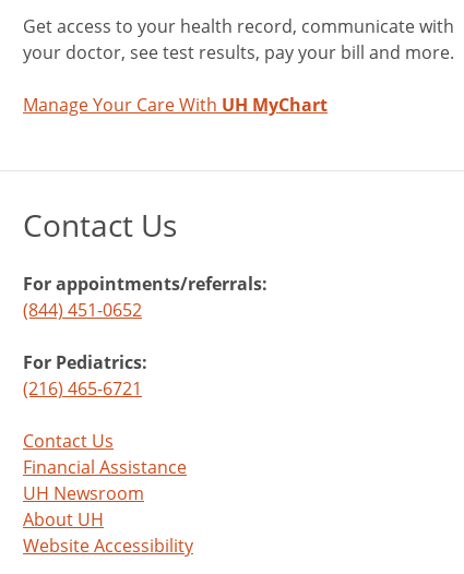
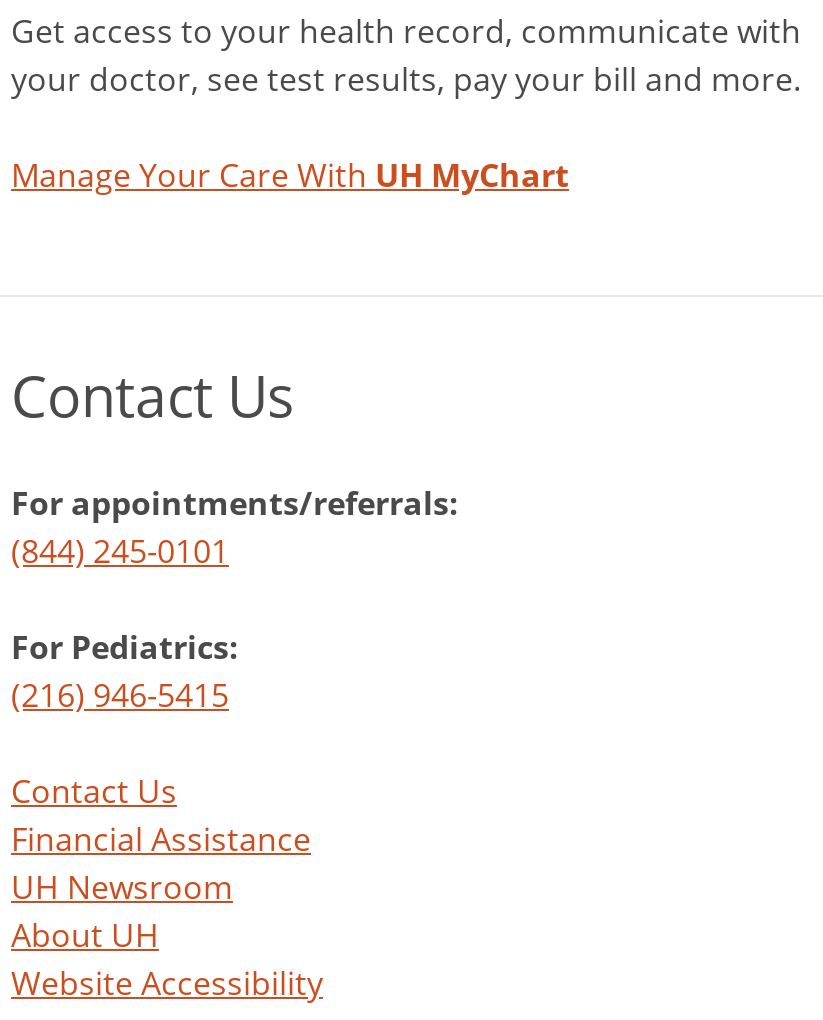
[23,298,142,321] (844) 451-0652 -> [11,529,229,571] (844) 245-0101
[23,377,142,400] (216) 465-6721 -> [11,673,229,715] (216) 946-5415

